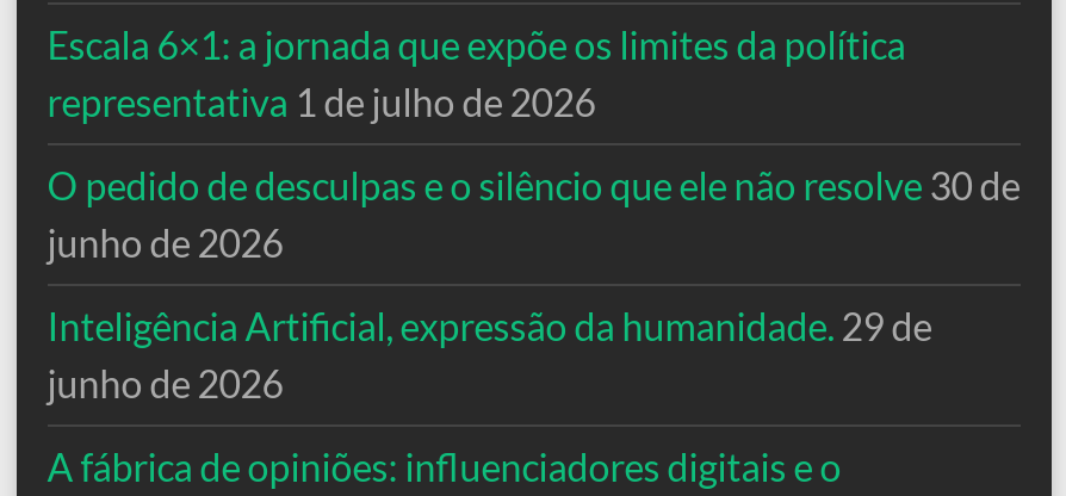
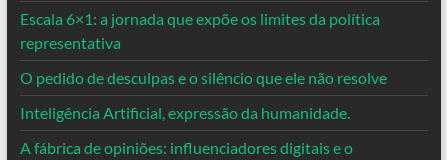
[47,78,596,124] representativa 1 de julho de 2026 -> [20,33,121,52] representativa
[47,162,1020,264] O pedido de desculpas e o silêncio que ele não resolve 30 de | junho de 2026 -> [20,68,387,87] O pedido de desculpas e o silêncio que ele não resolve
[47,302,932,405] Inteligência Artificial, expressão da humanidade. 29 de | junho de 2026 -> [20,103,350,122] Inteligência Artificial, expressão da humanidade.

